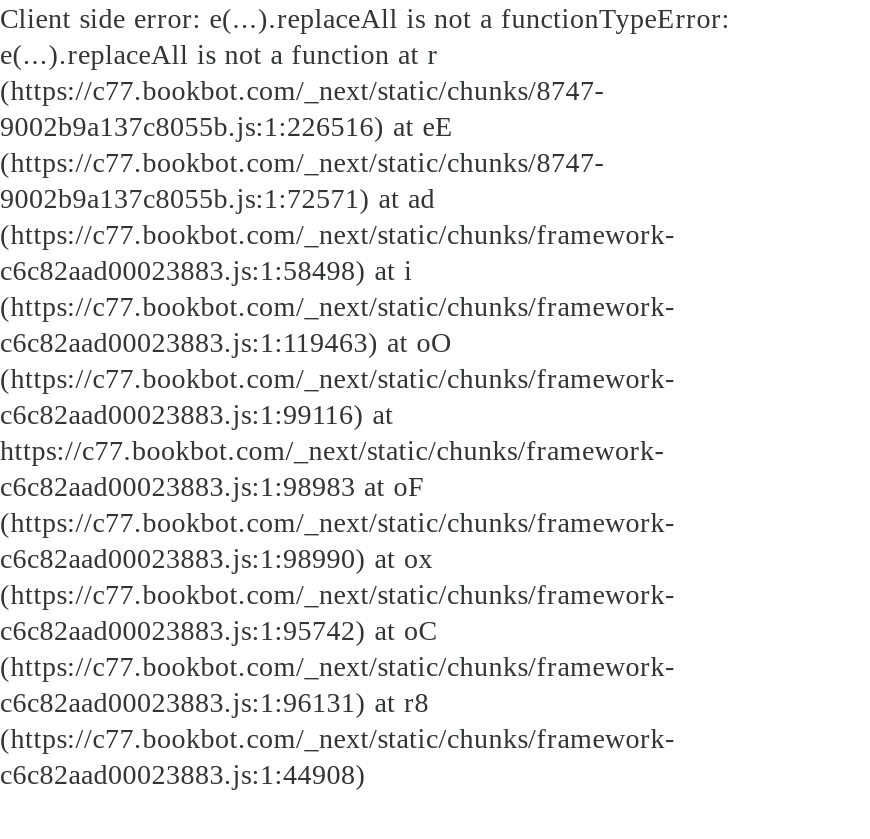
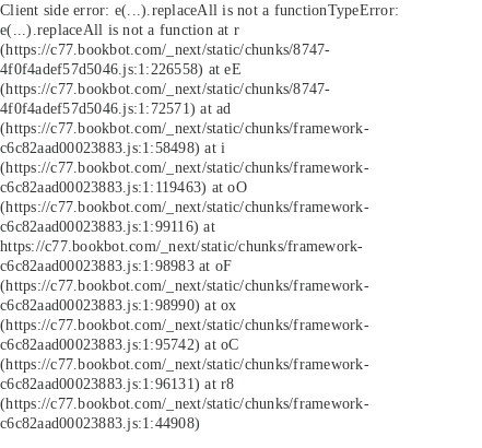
[0,110,454,142] 9002b9a137c8055b.js:1:226516) at eE -> [0,60,241,78] 4f0f4adef57d5046.js:1:226558) at eE
[0,182,435,214] 9002b9a137c8055b.js:1:72571) at ad -> [0,99,231,117] 4f0f4adef57d5046.js:1:72571) at ad

